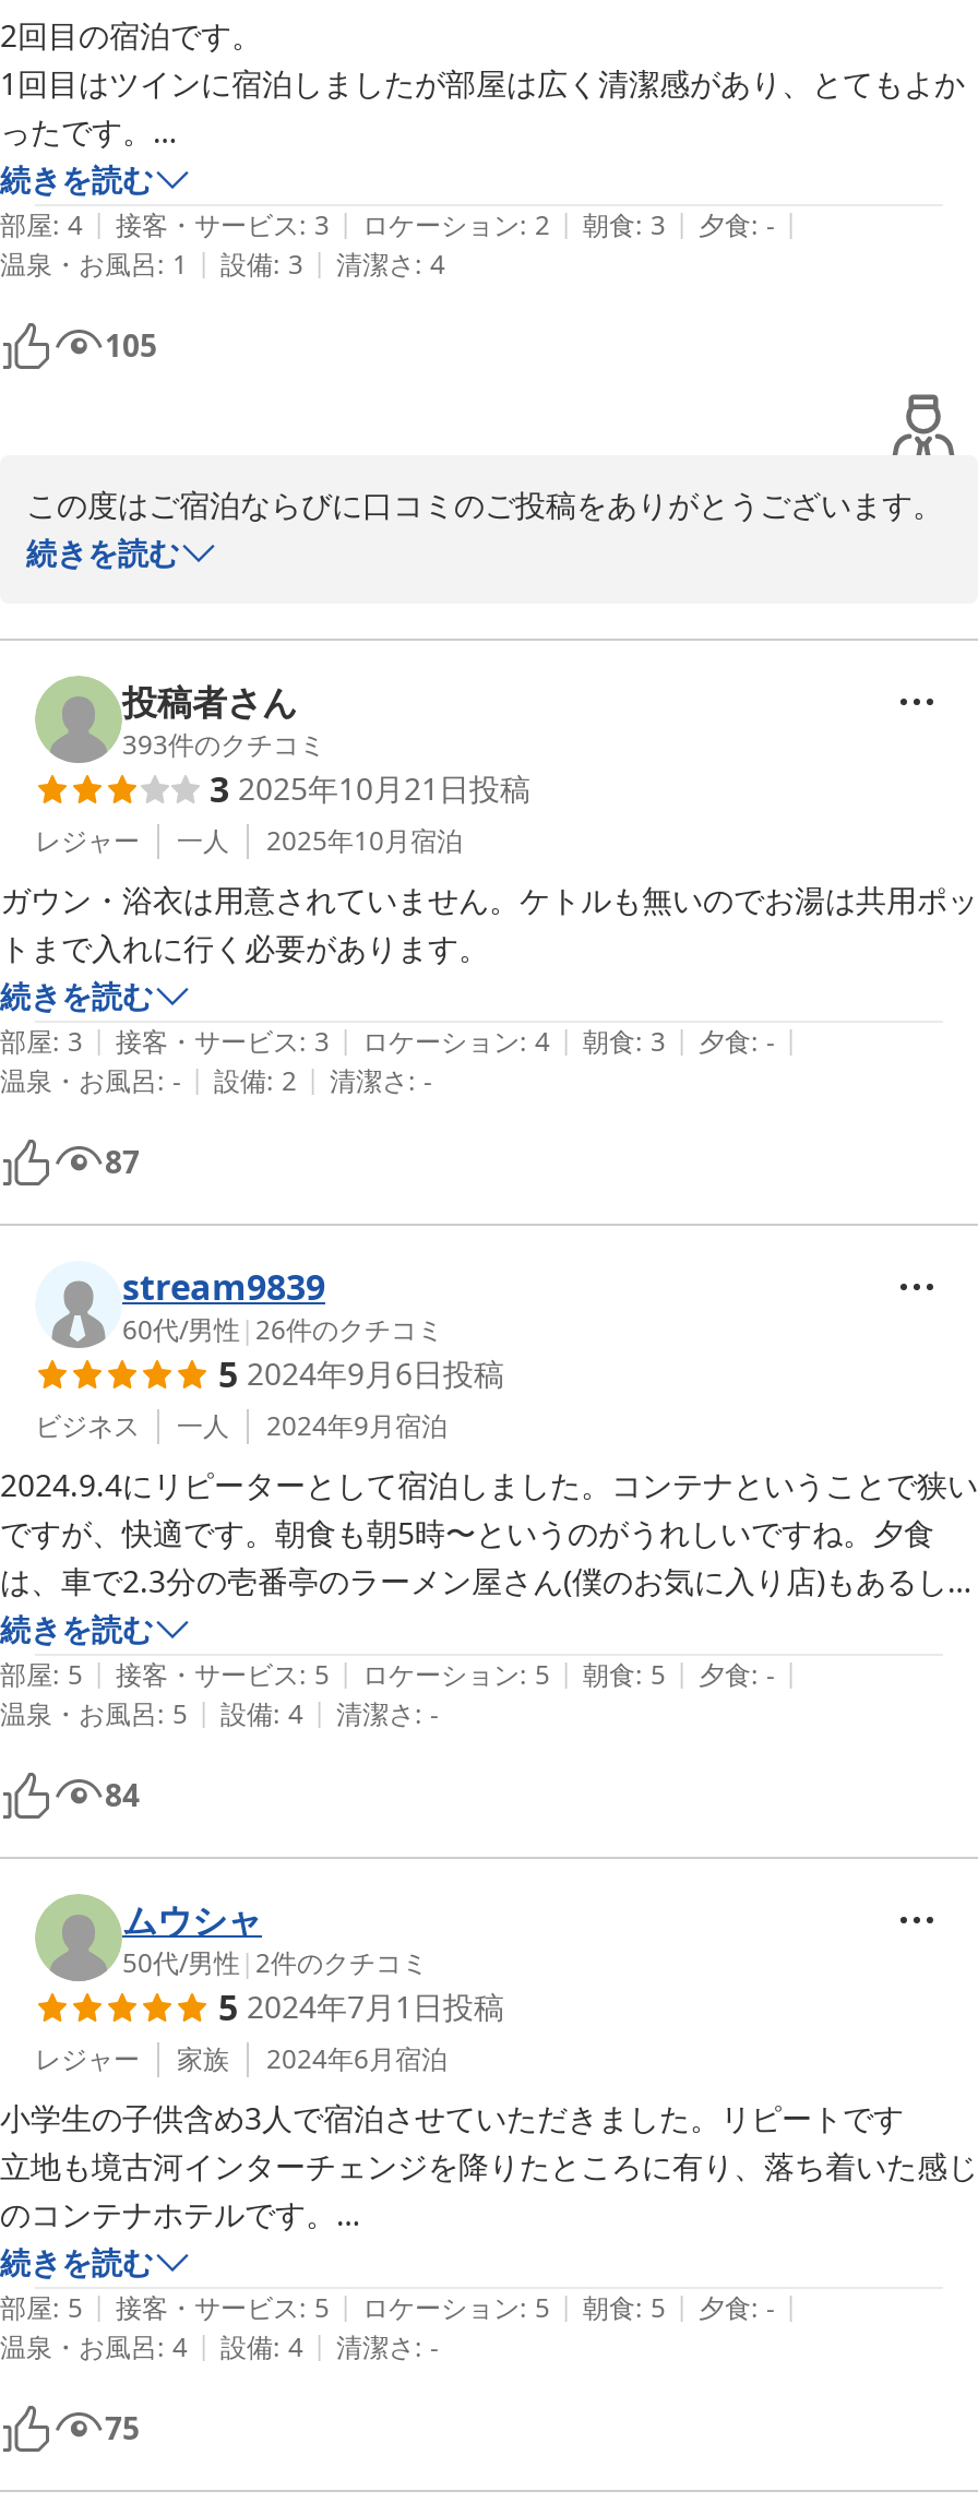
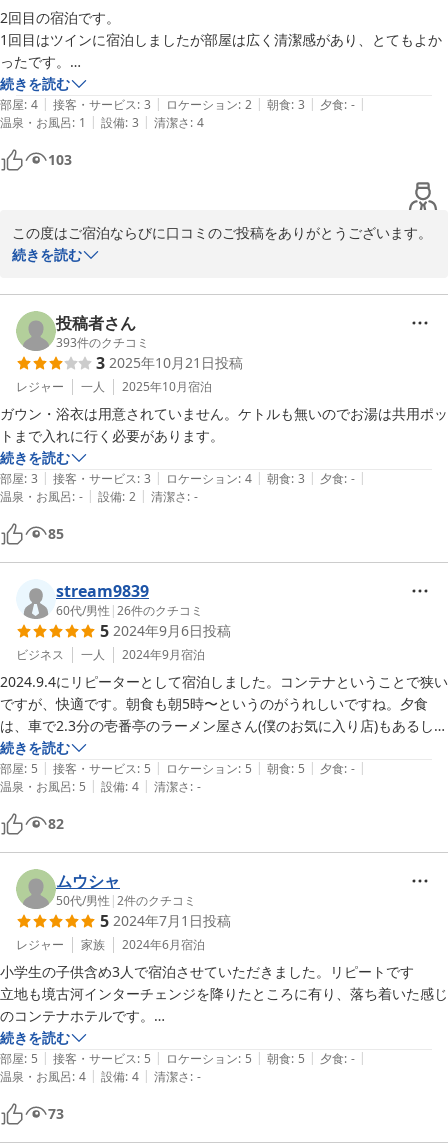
[105,324,157,366] 105 -> [48,150,72,169] 103
[105,1141,140,1182] 87 -> [48,524,64,543] 85
[105,1774,140,1815] 84 -> [48,814,64,833] 82
[105,2407,140,2448] 75 -> [48,1104,64,1123] 73

